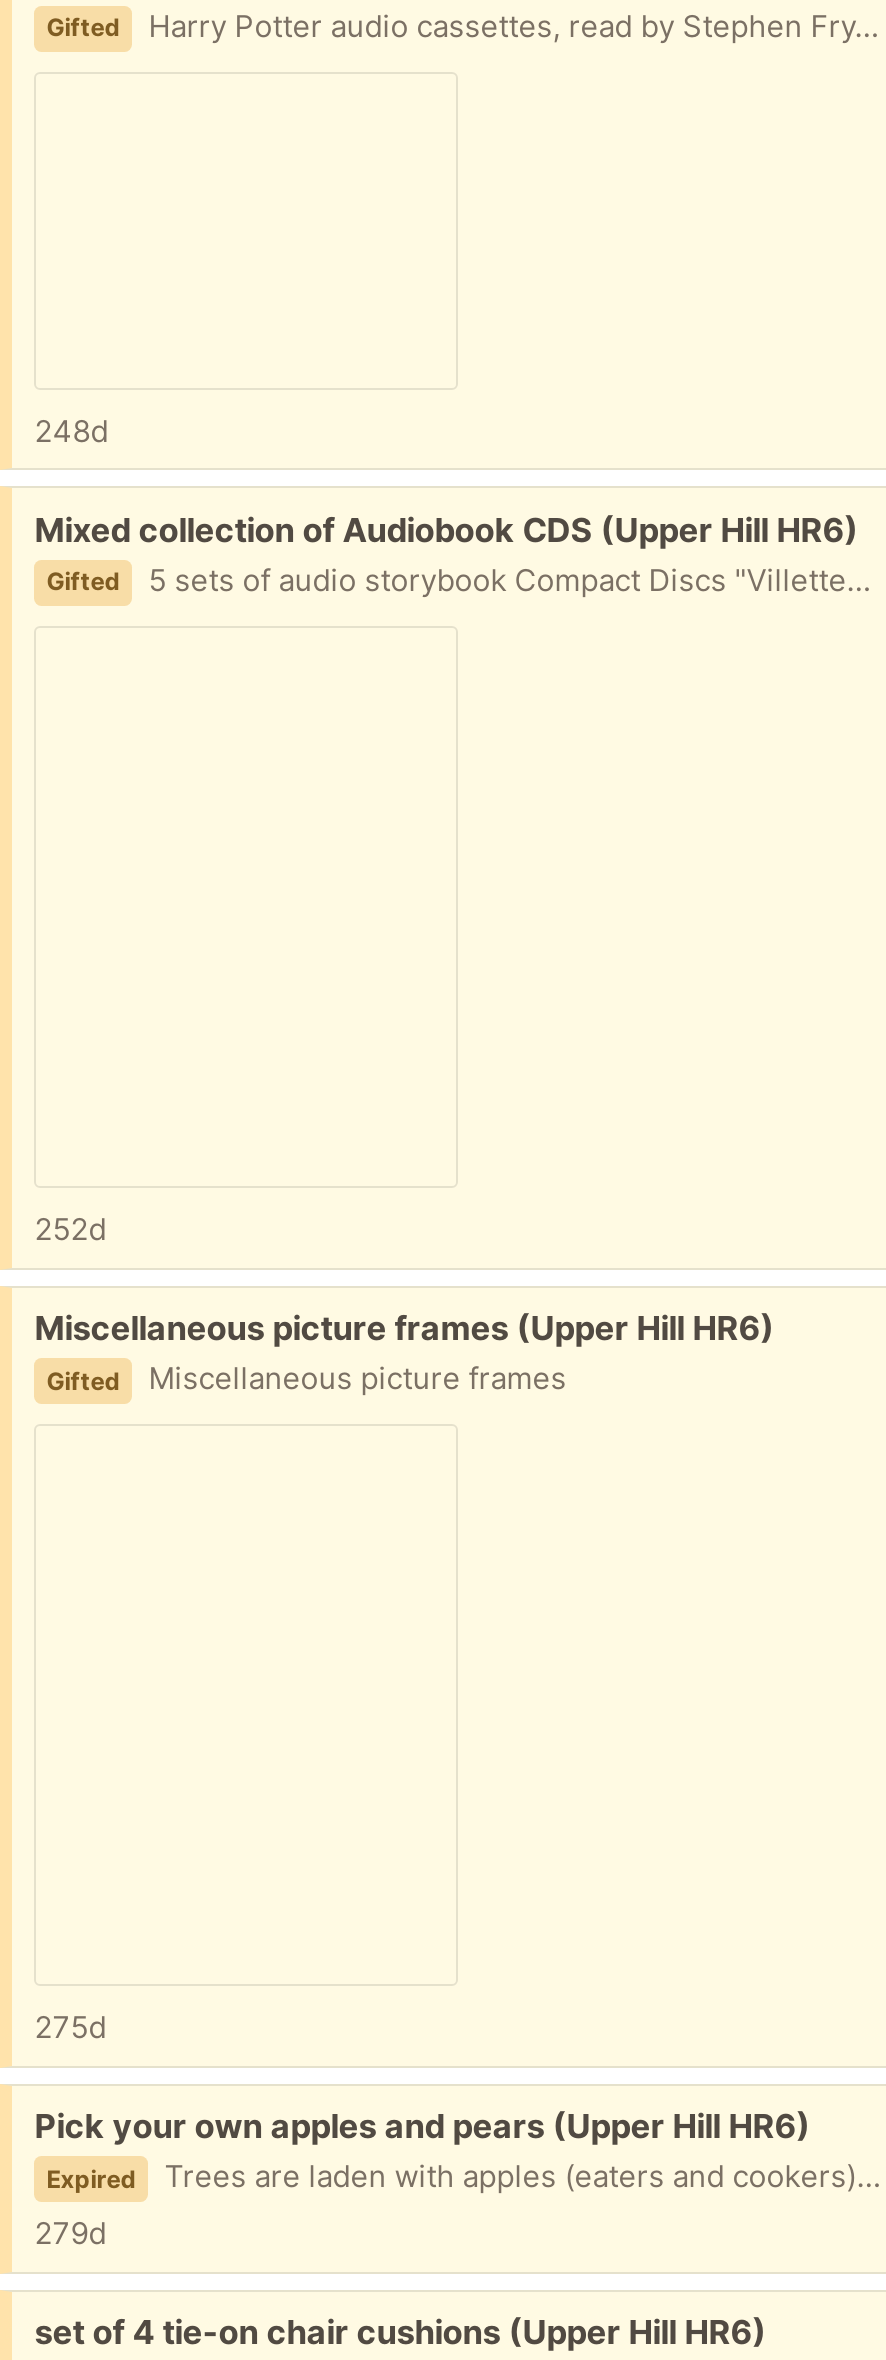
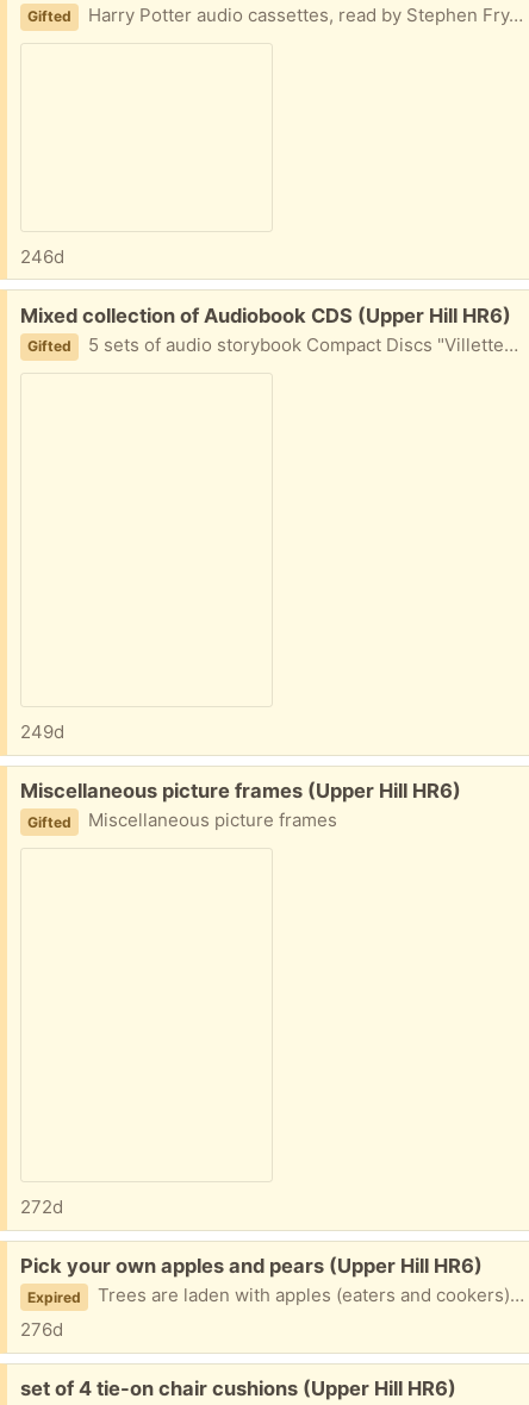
[34,412,108,450] 248d -> [20,245,65,268] 246d
[34,1210,106,1248] 252d -> [20,721,65,743] 249d
[34,2009,106,2047] 275d -> [20,1196,63,1219] 272d
[34,2214,106,2252] 279d -> [20,1318,63,1341] 276d

